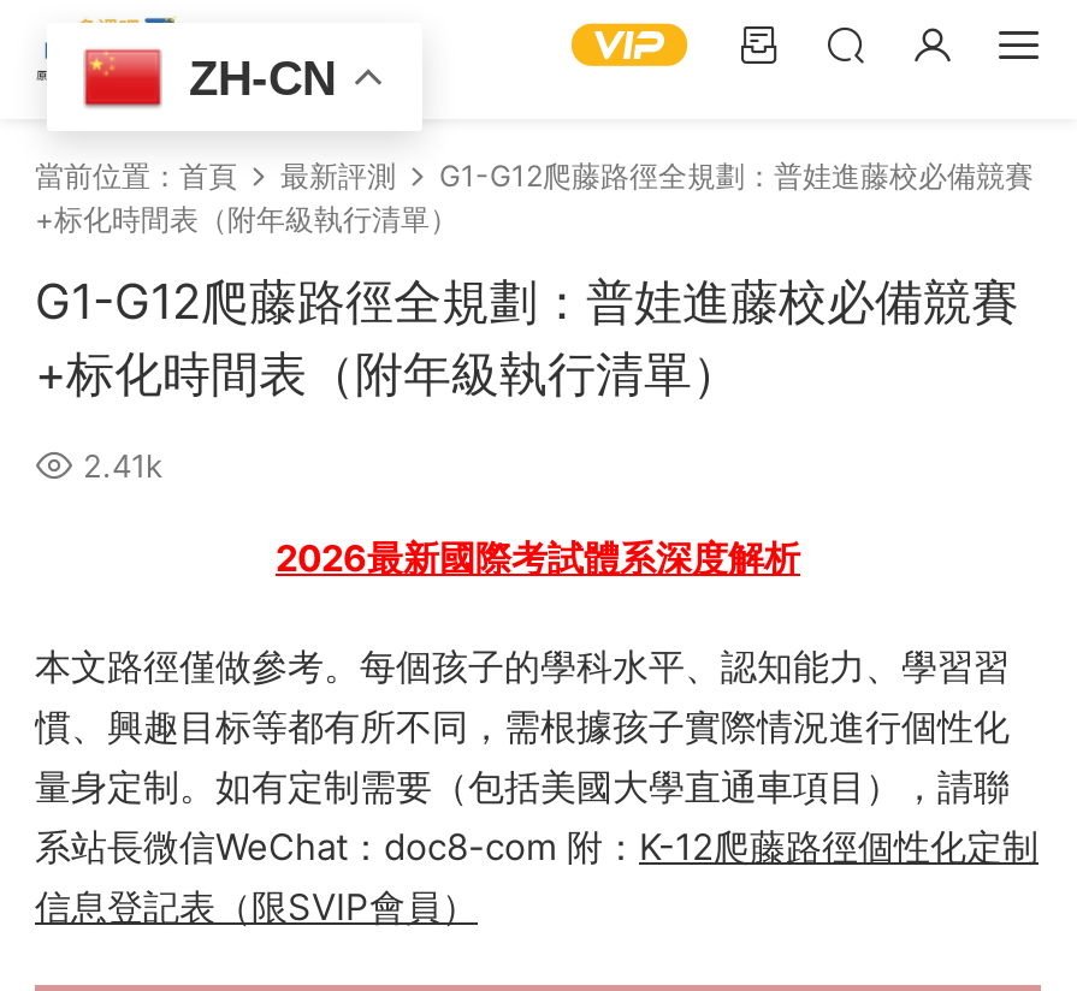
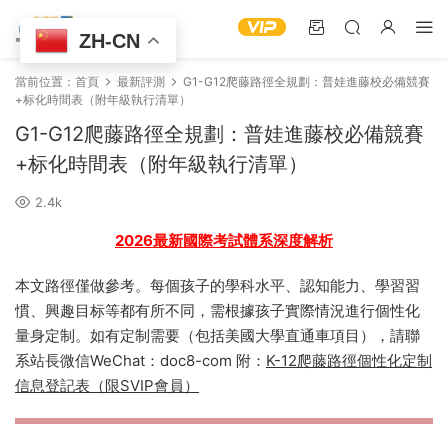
[73,446,162,485] 2.41k -> [31,194,62,210] 2.4k

